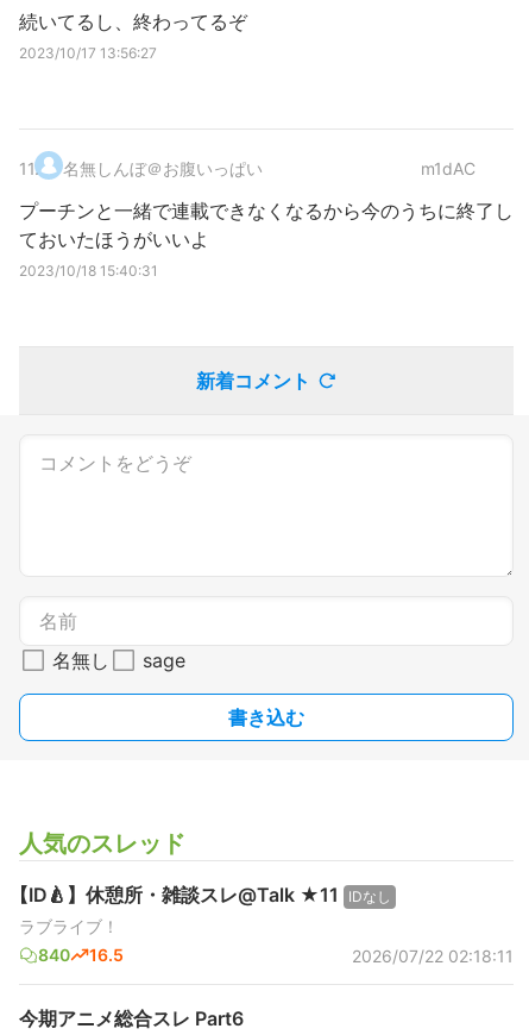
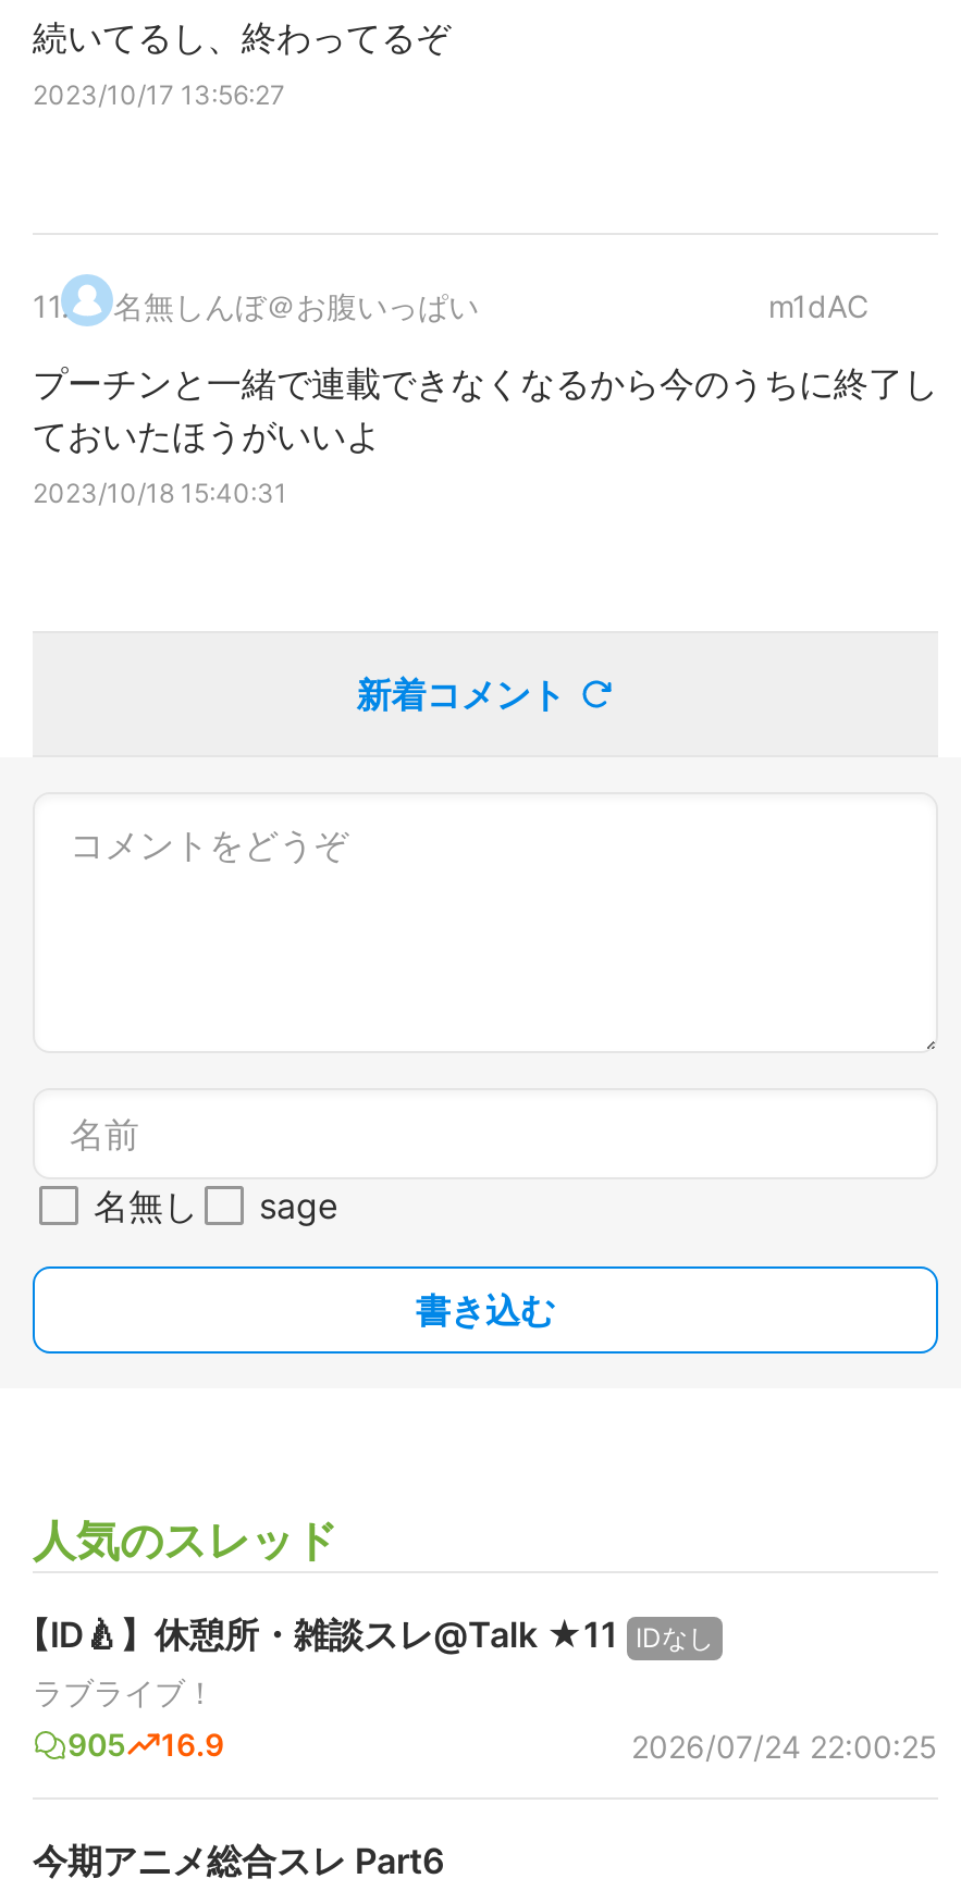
[38,945,70,965] 840 -> [67,1726,126,1763] 905
[89,945,124,965] 16.5 -> [161,1726,224,1763] 16.9
[352,946,514,966] 2026/07/22 02:18:11 -> [631,1728,938,1765] 2026/07/24 22:00:25

